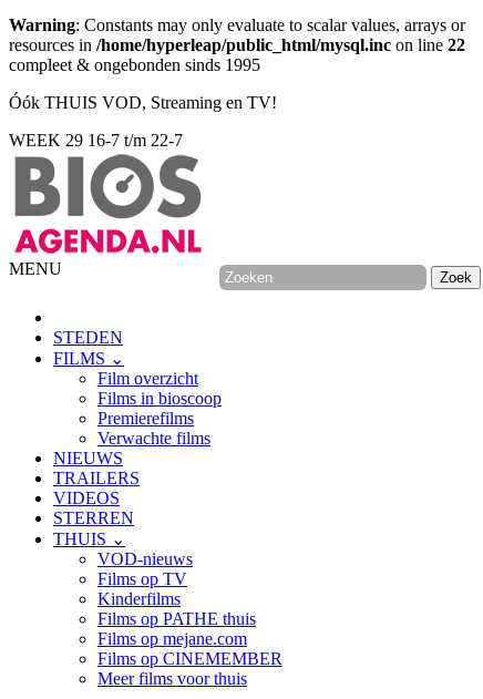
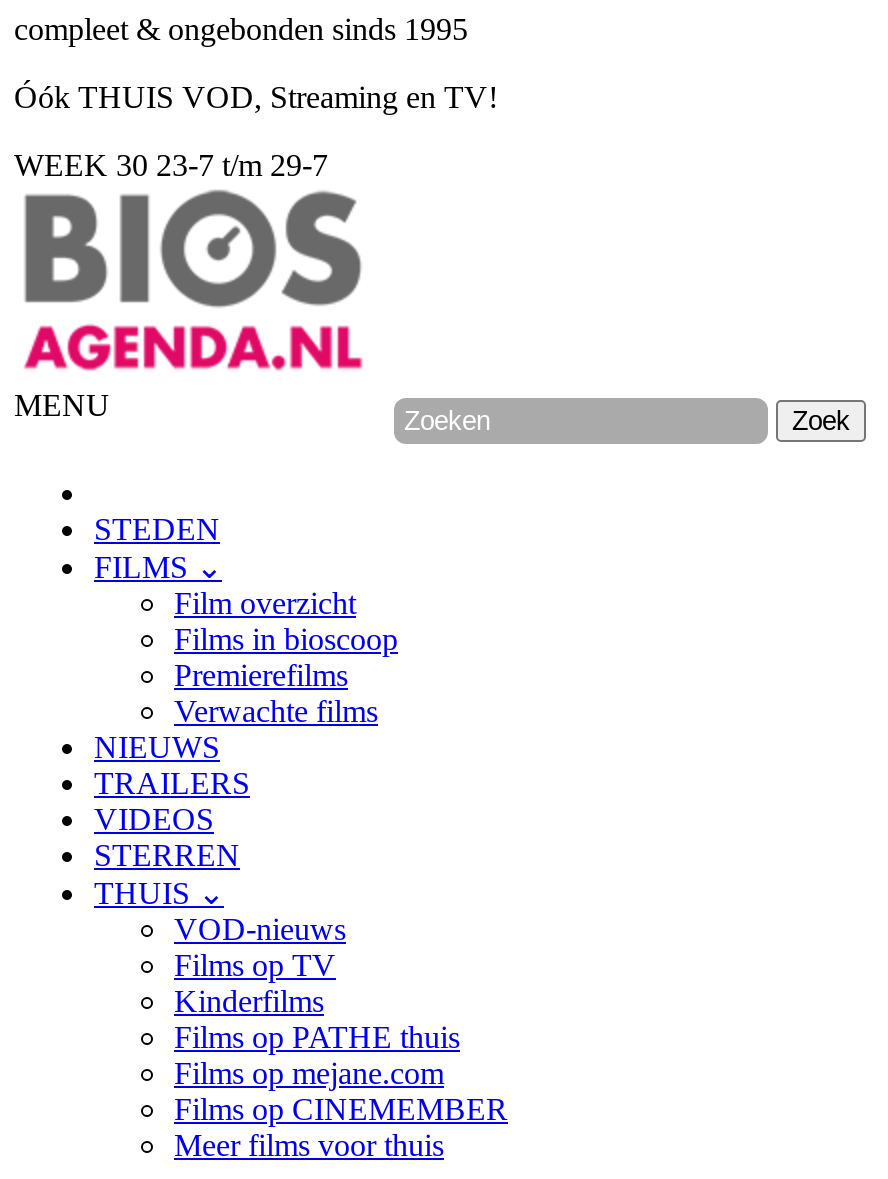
[9,16,465,54] Warning: Constants may only evaluate to scalar values, arrays or | resources in /home/hyperleap/public_html/mysql.inc on line 22 -> none
[9,131,183,150] WEEK 29 16-7 t/m 22-7 -> [14,148,328,182] WEEK 30 23-7 t/m 29-7

